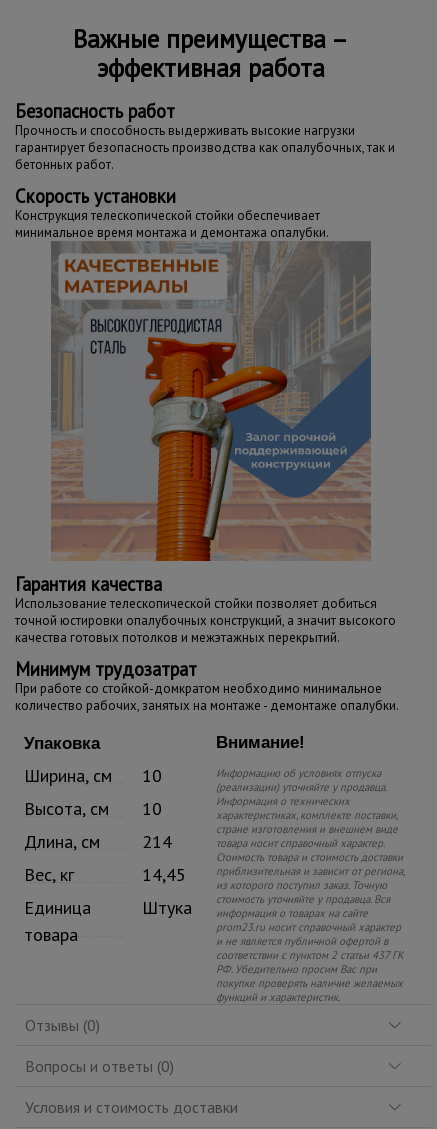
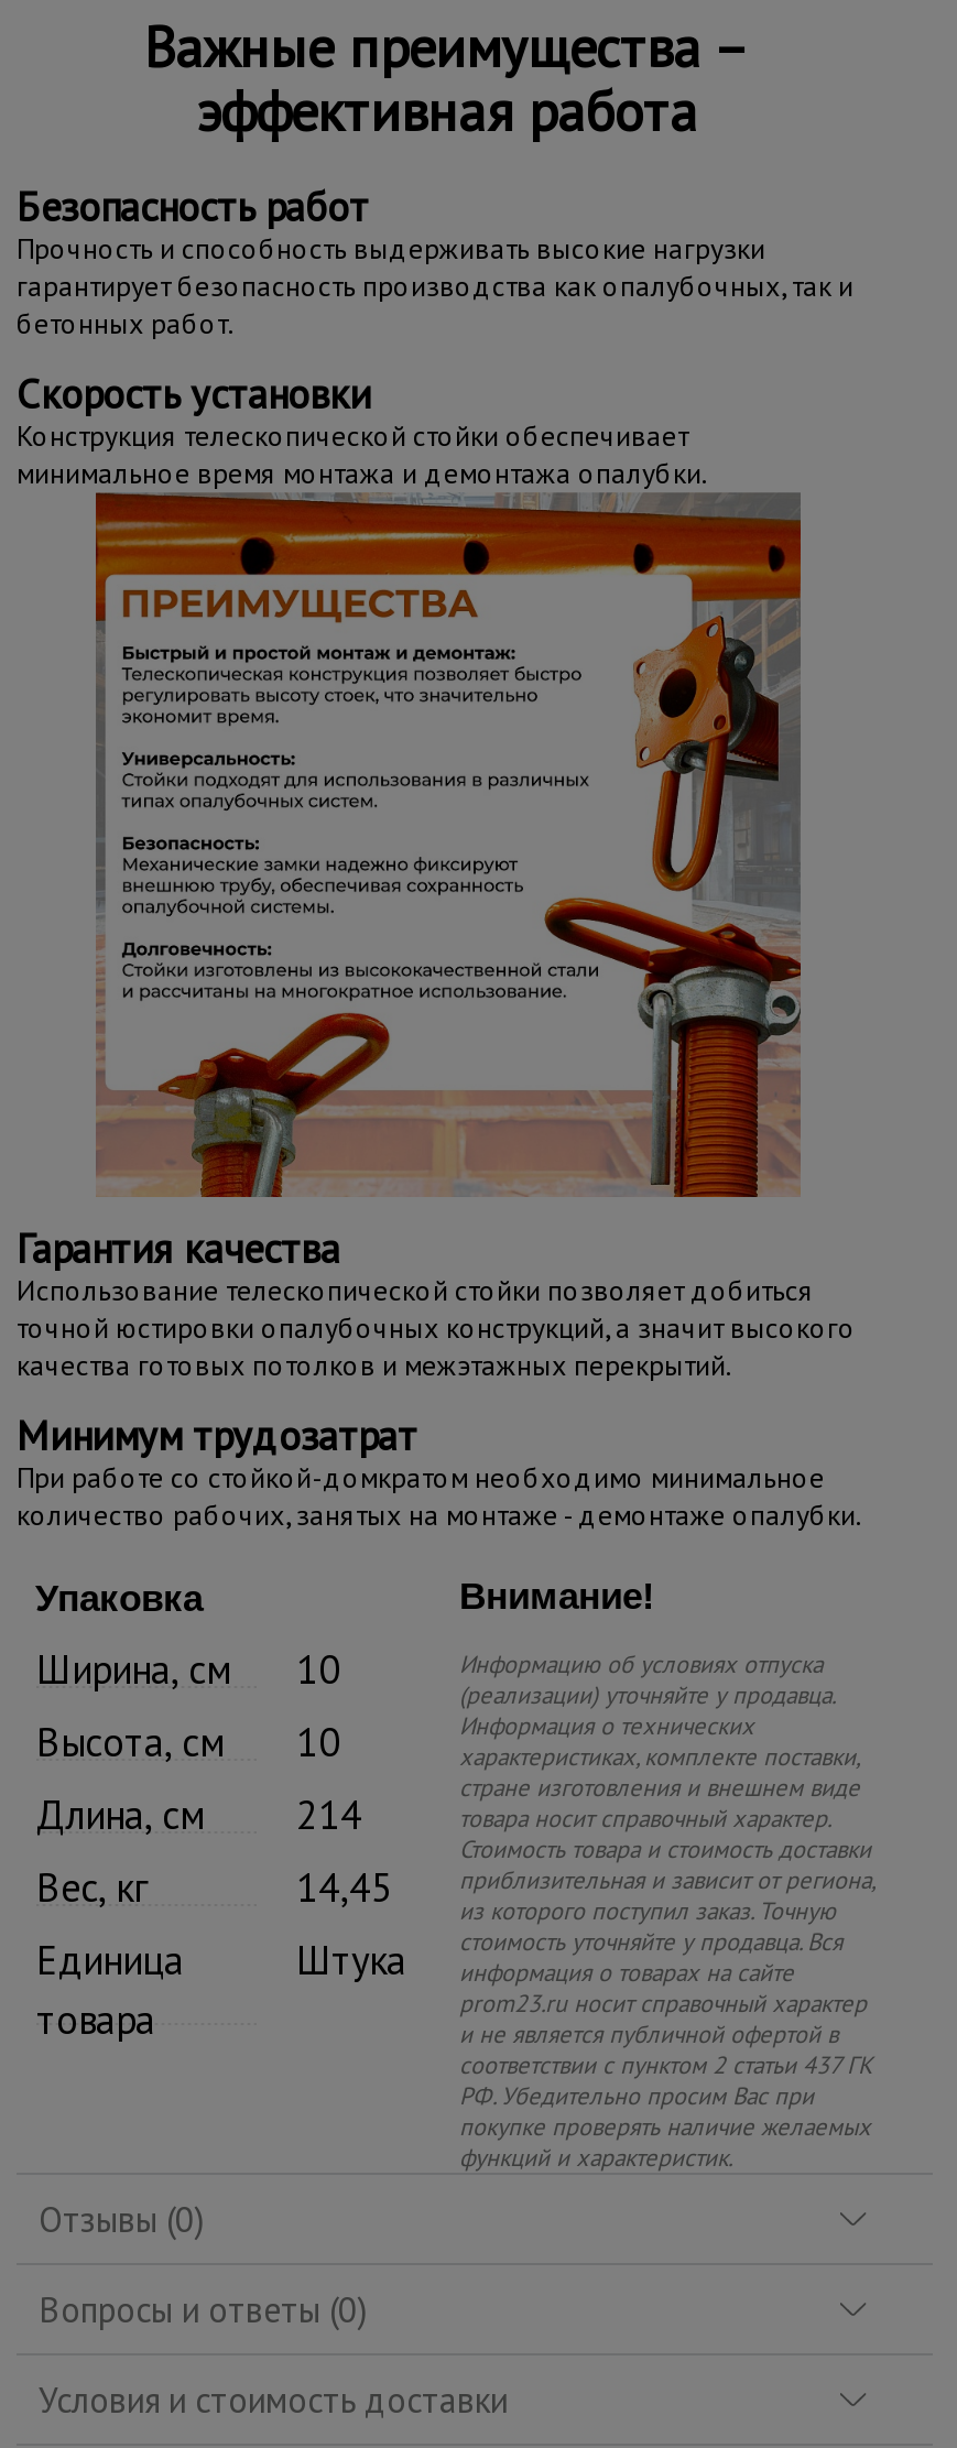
[51,243,371,562] [image] -> [94,497,803,1199] [image]

